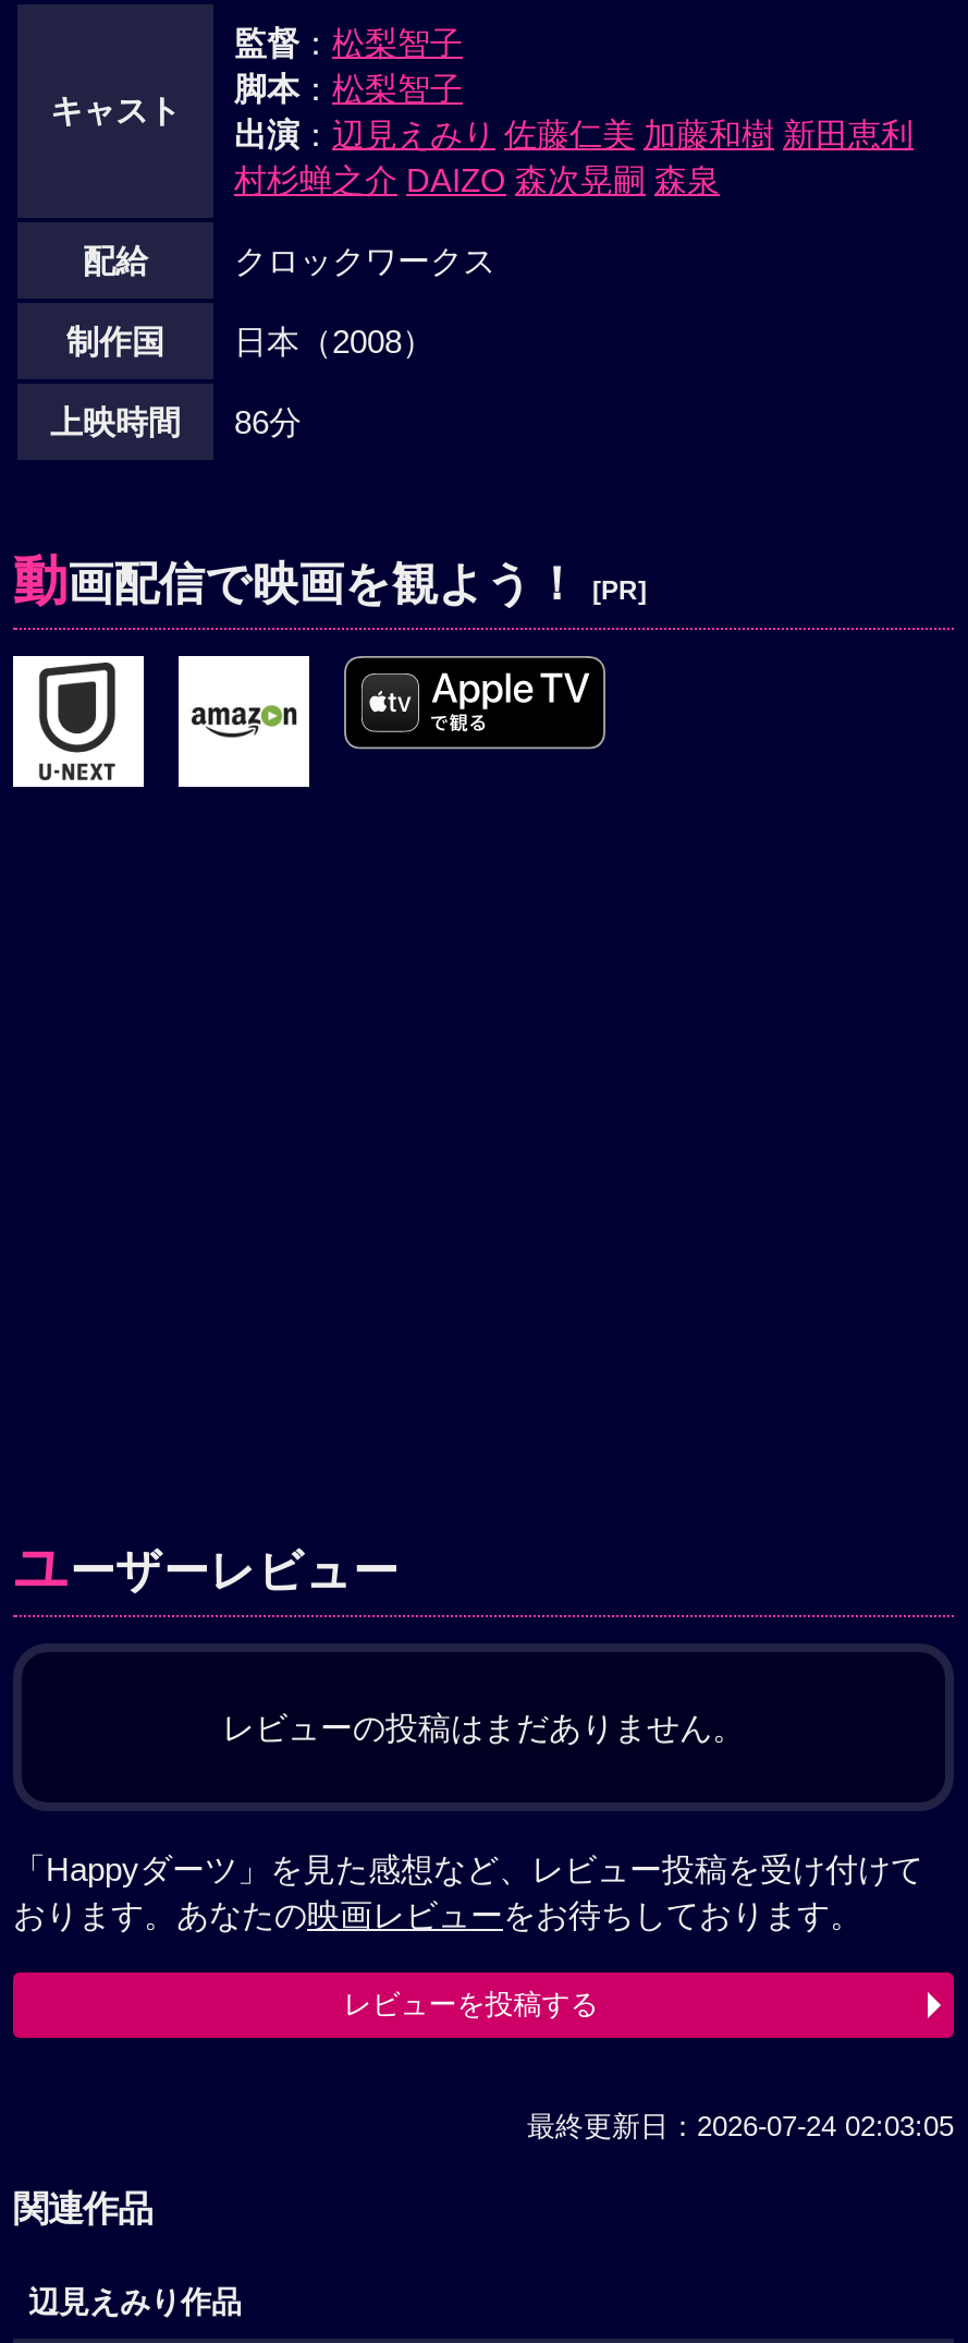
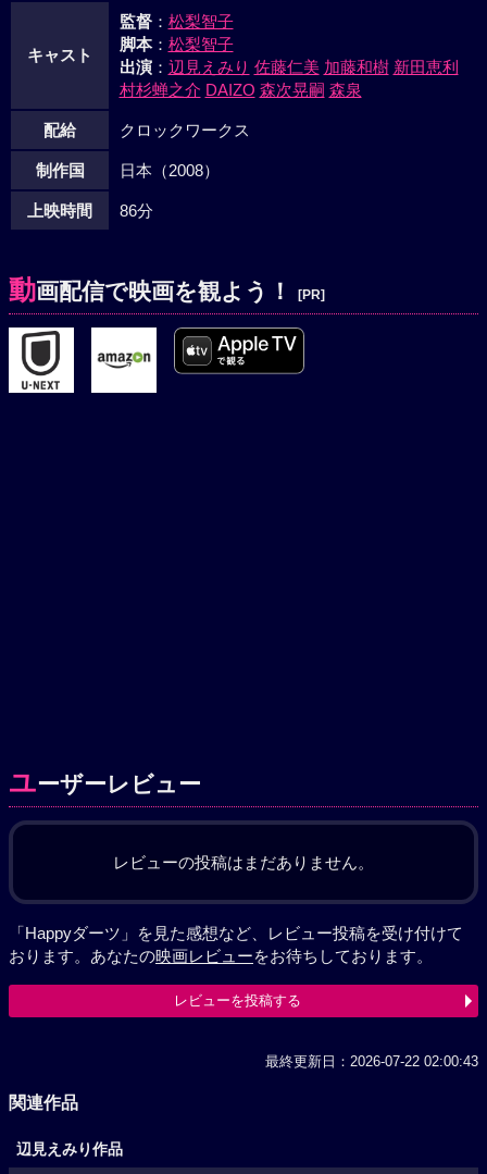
[527,2110,954,2143] 最終更新日：2026-07-24 02:03:05 -> [265,1054,478,1070] 最終更新日：2026-07-22 02:00:43

